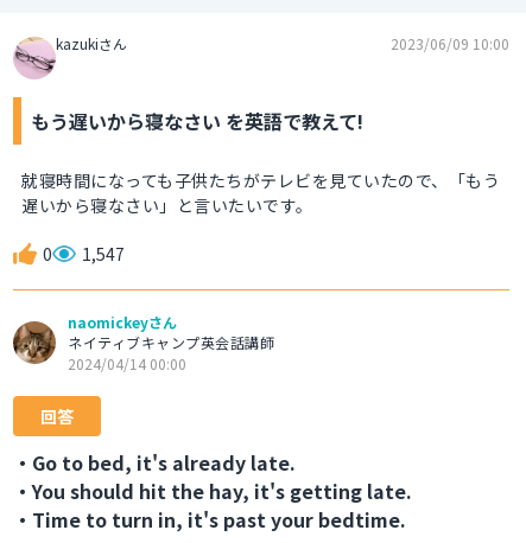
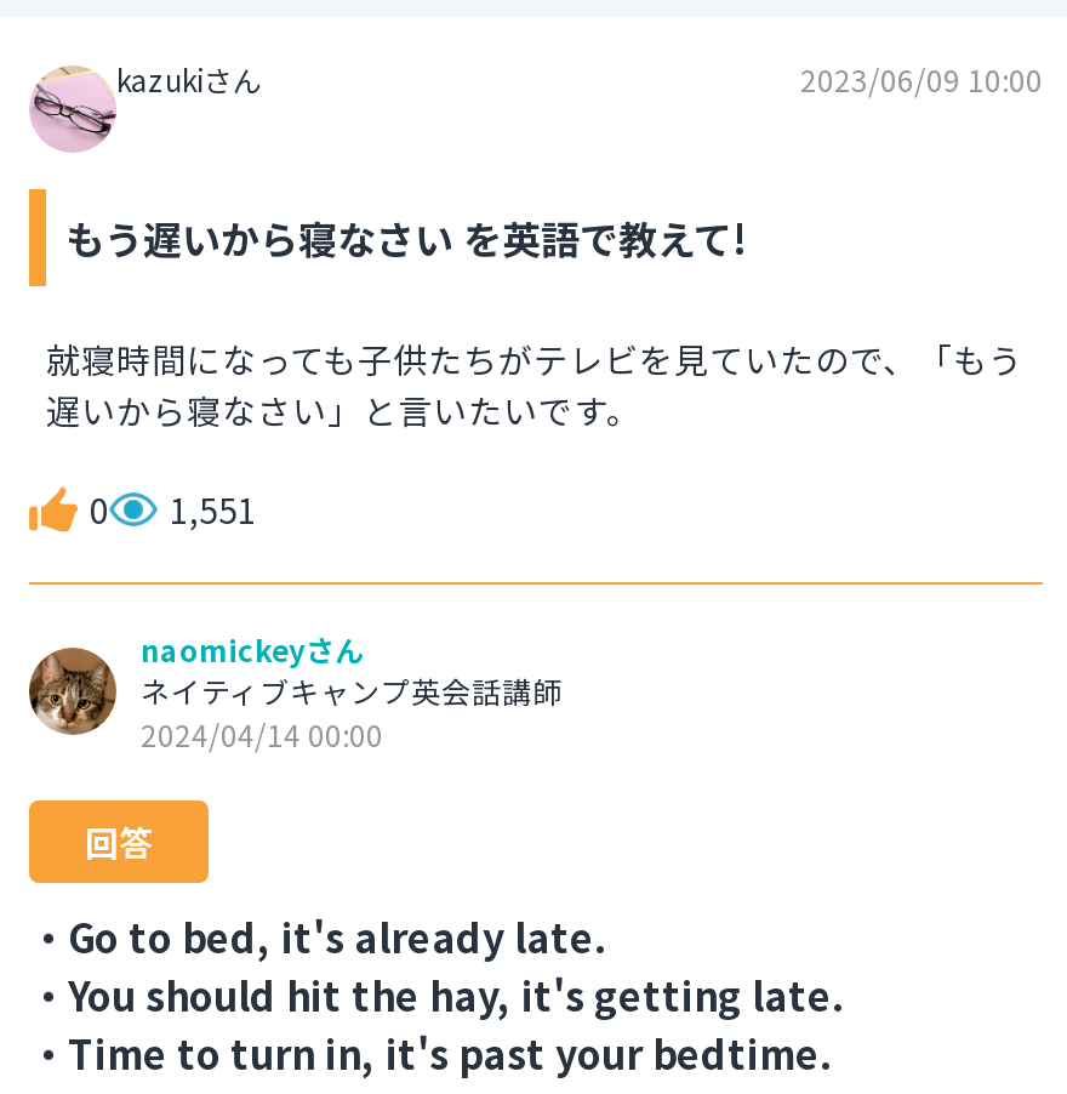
[43,242,125,266] 0 1,547 -> [90,486,257,535] 0 1,551

